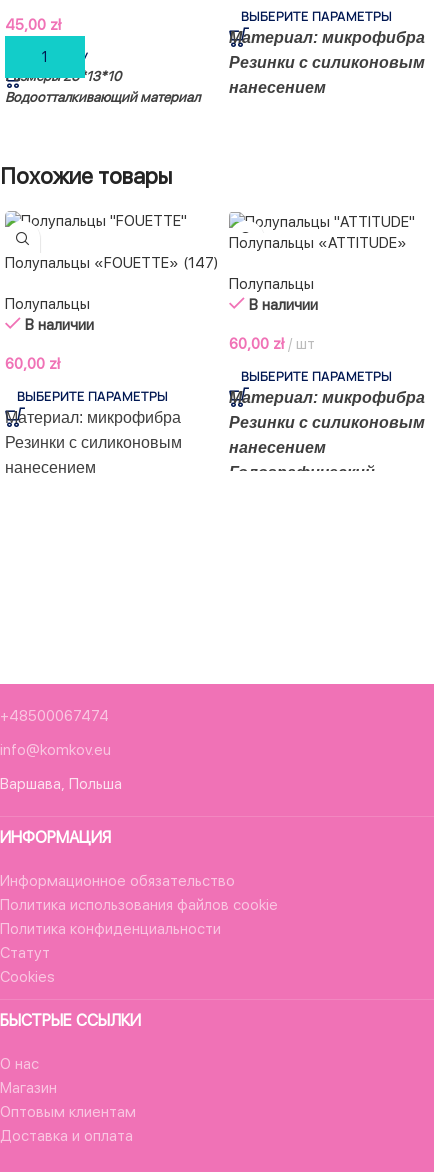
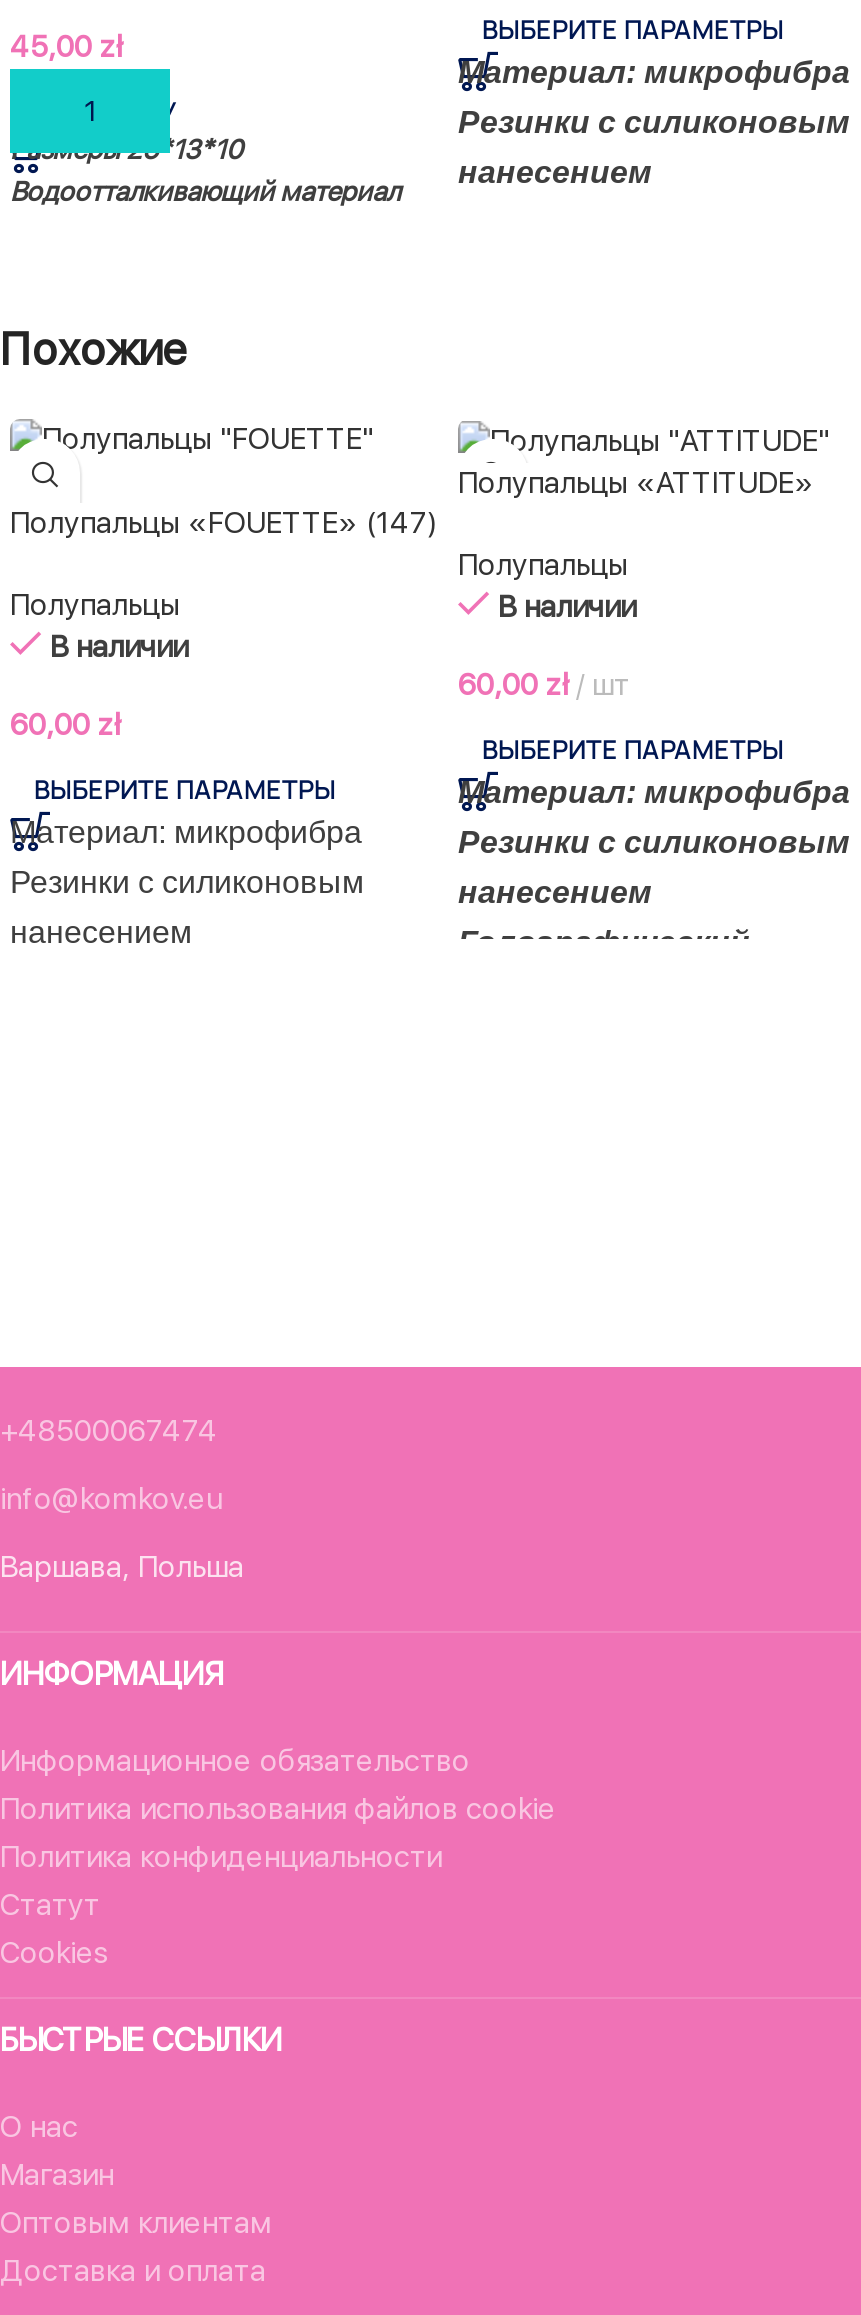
[0,163,172,189] Похожие товары -> [0,323,186,375] Похожие

